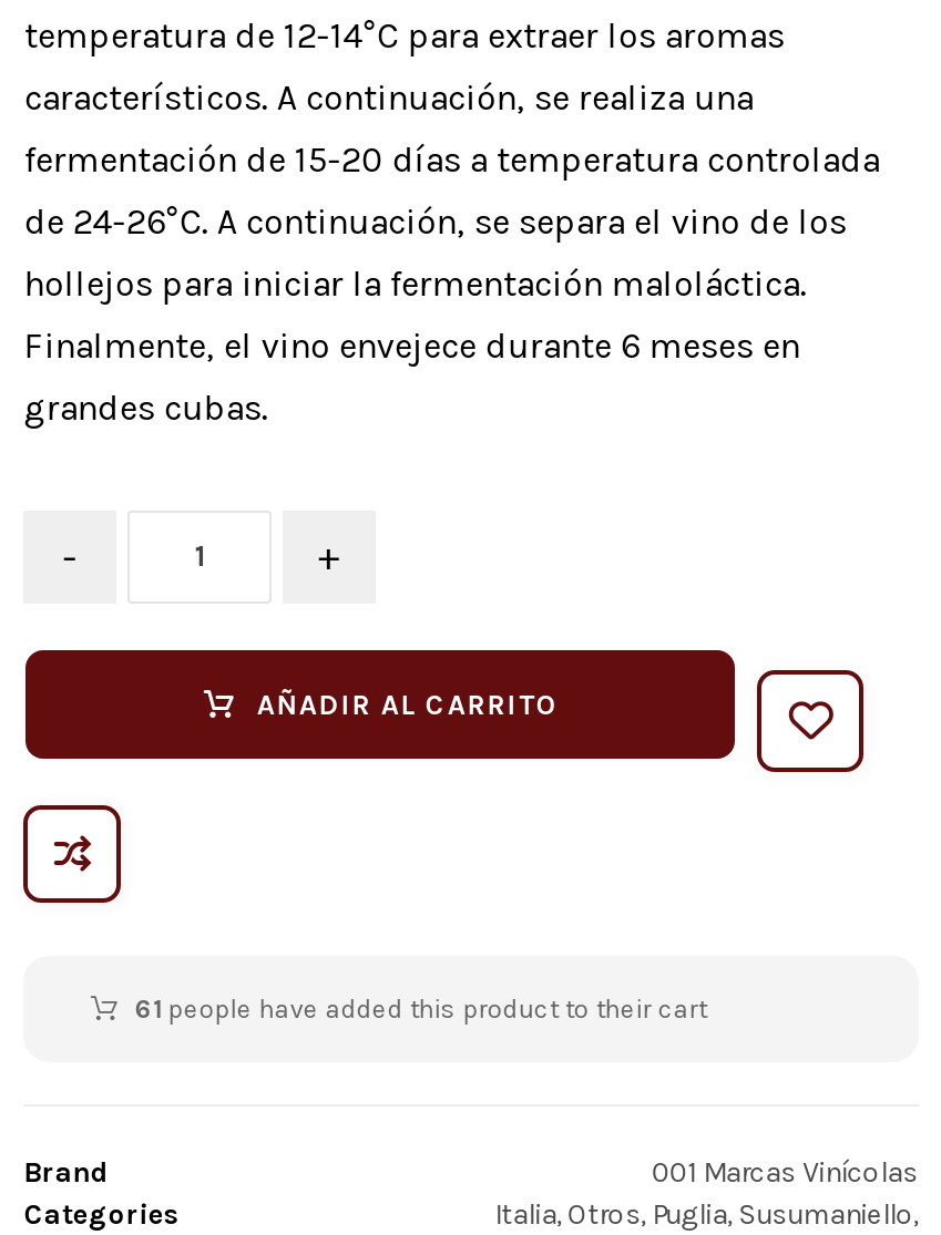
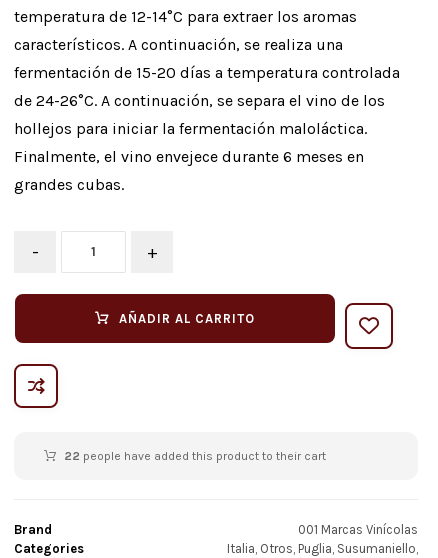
[135,993,707,1024] 61 people have added this product to their cart -> [64,449,326,463] 22 people have added this product to their cart

